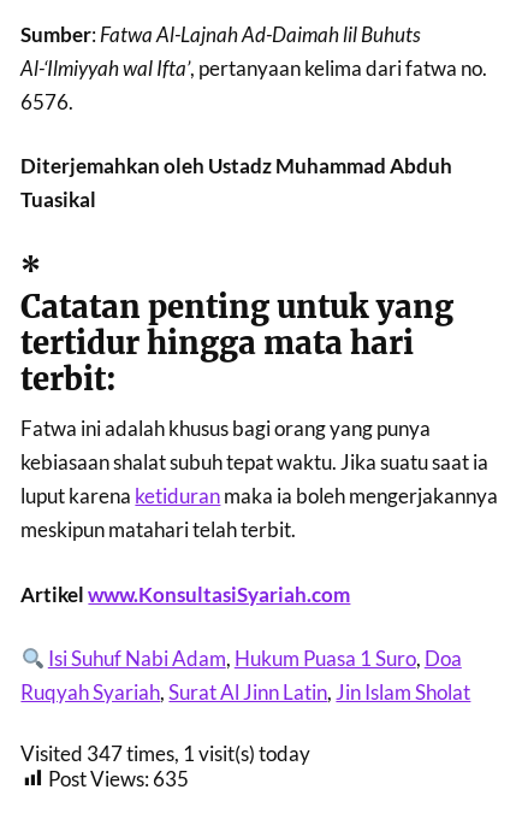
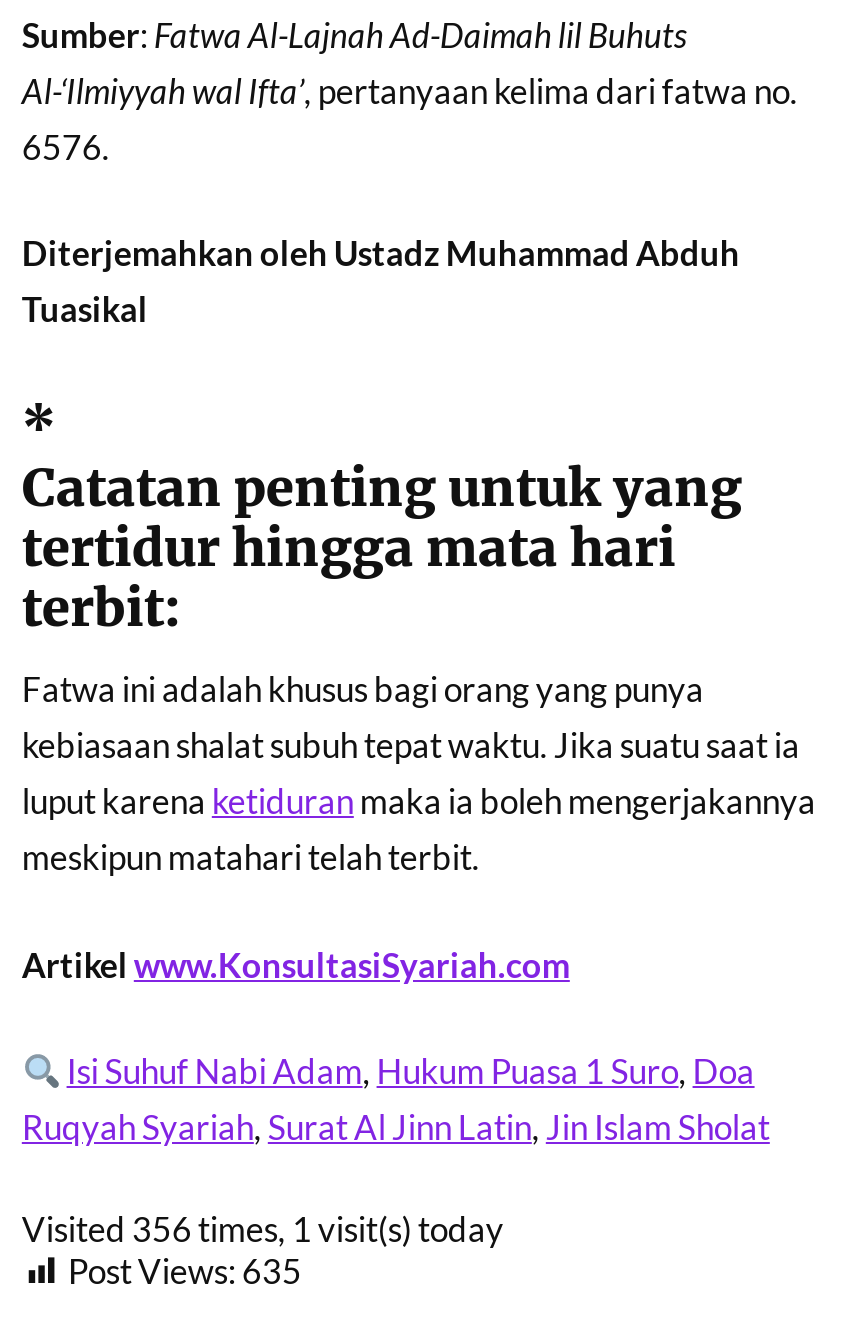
[21,740,311,766] Visited 347 times, 1 visit(s) today -> [22,1207,504,1249] Visited 356 times, 1 visit(s) today

